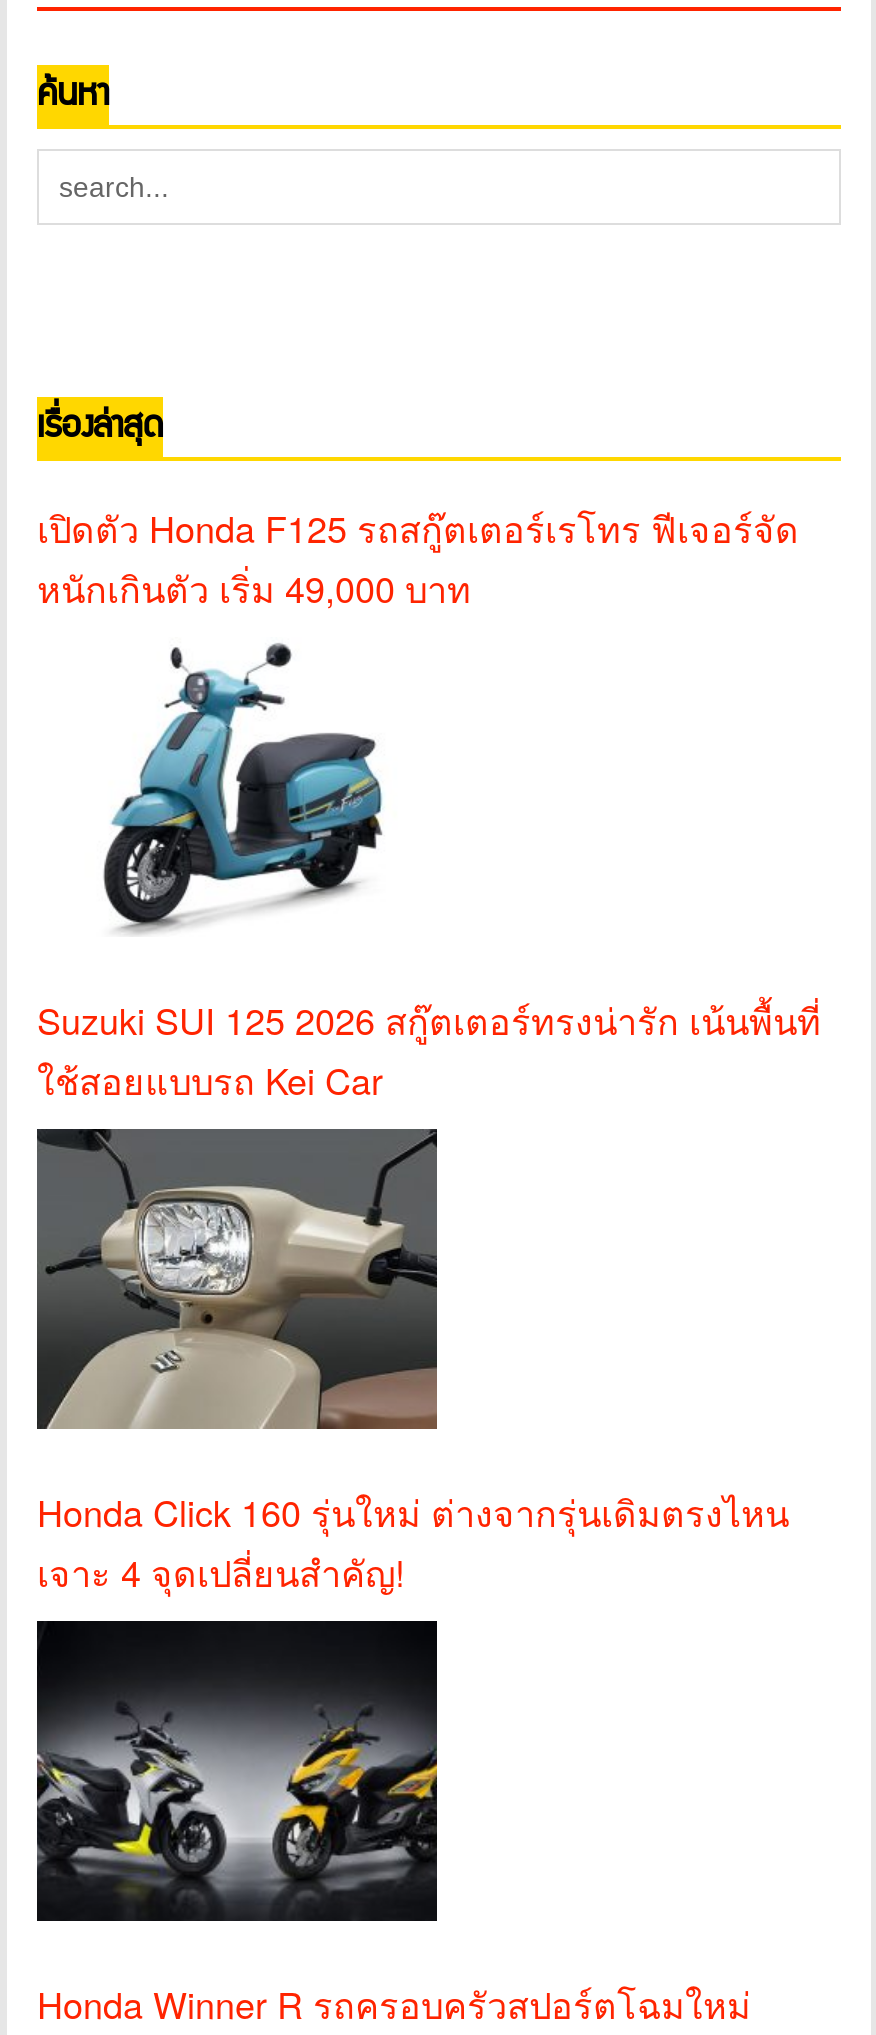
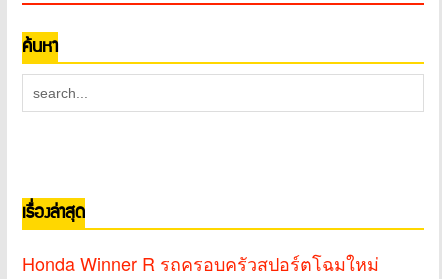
[37,501,799,613] เปิดตัว Honda F125 รถสกู๊ตเตอร์เรโทร ฟีเจอร์จัด | หนักเกินตัว เริ่ม 49,000 บาท -> none
[37,643,821,1105] [image] | Suzuki SUI 125 2026 สกู๊ตเตอร์ทรงน่ารัก เน้นพื้นที่ | ใช้สอยแบบรถ Kei Car -> none
[35,1127,789,1597] [image] | Honda Click 160 รุ่นใหม่ ต่างจากรุ่นเดิมตรงไหน | เจาะ 4 จุดเปลี่ยนสำคัญ! -> none
[35,1619,439,1923] [image] -> none

